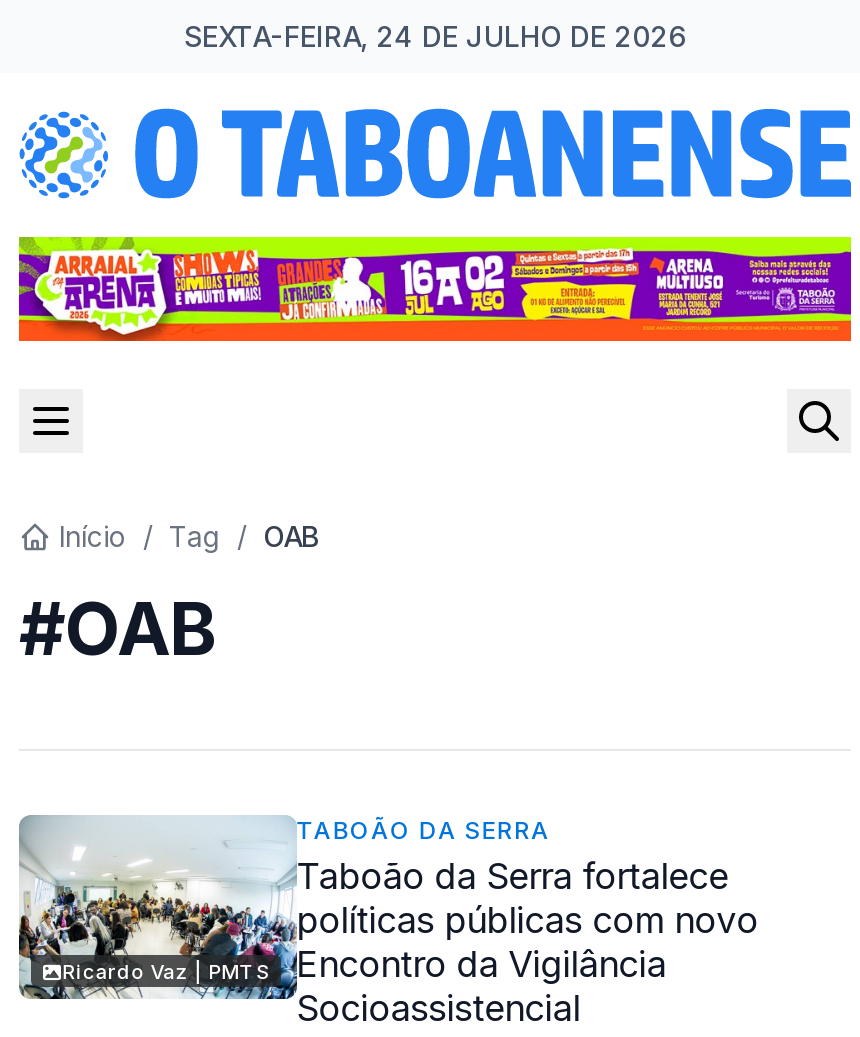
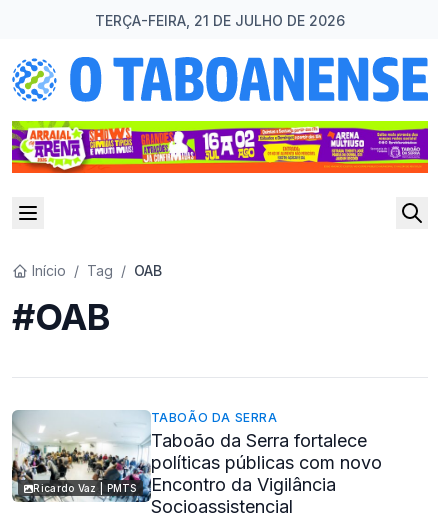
[184,19,686,53] SEXTA-FEIRA, 24 DE JULHO DE 2026 -> [95,12,345,29] TERÇA-FEIRA, 21 DE JULHO DE 2026

